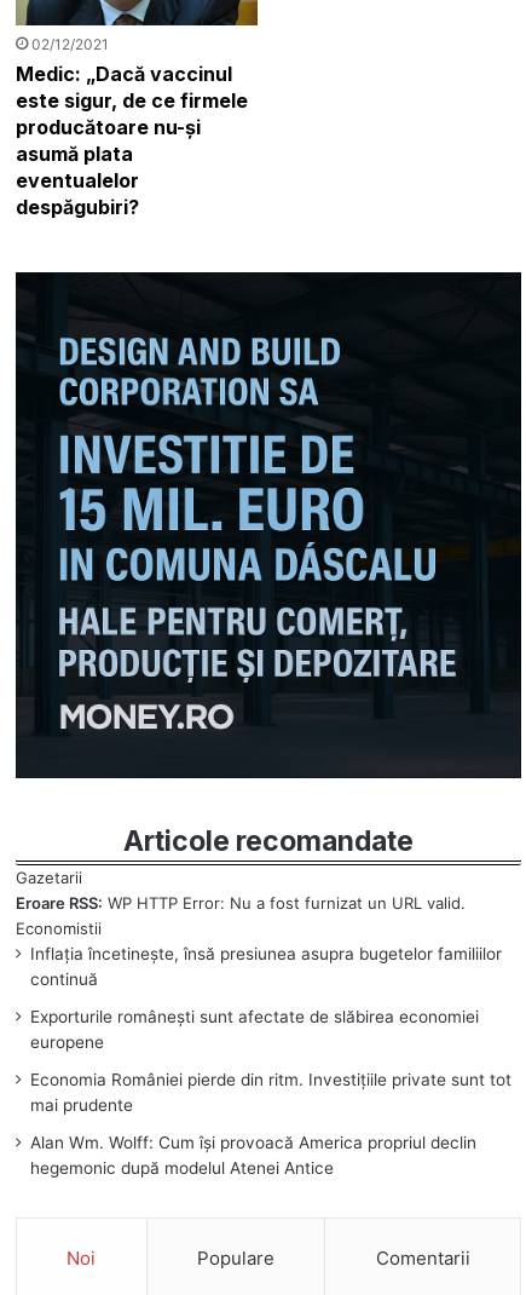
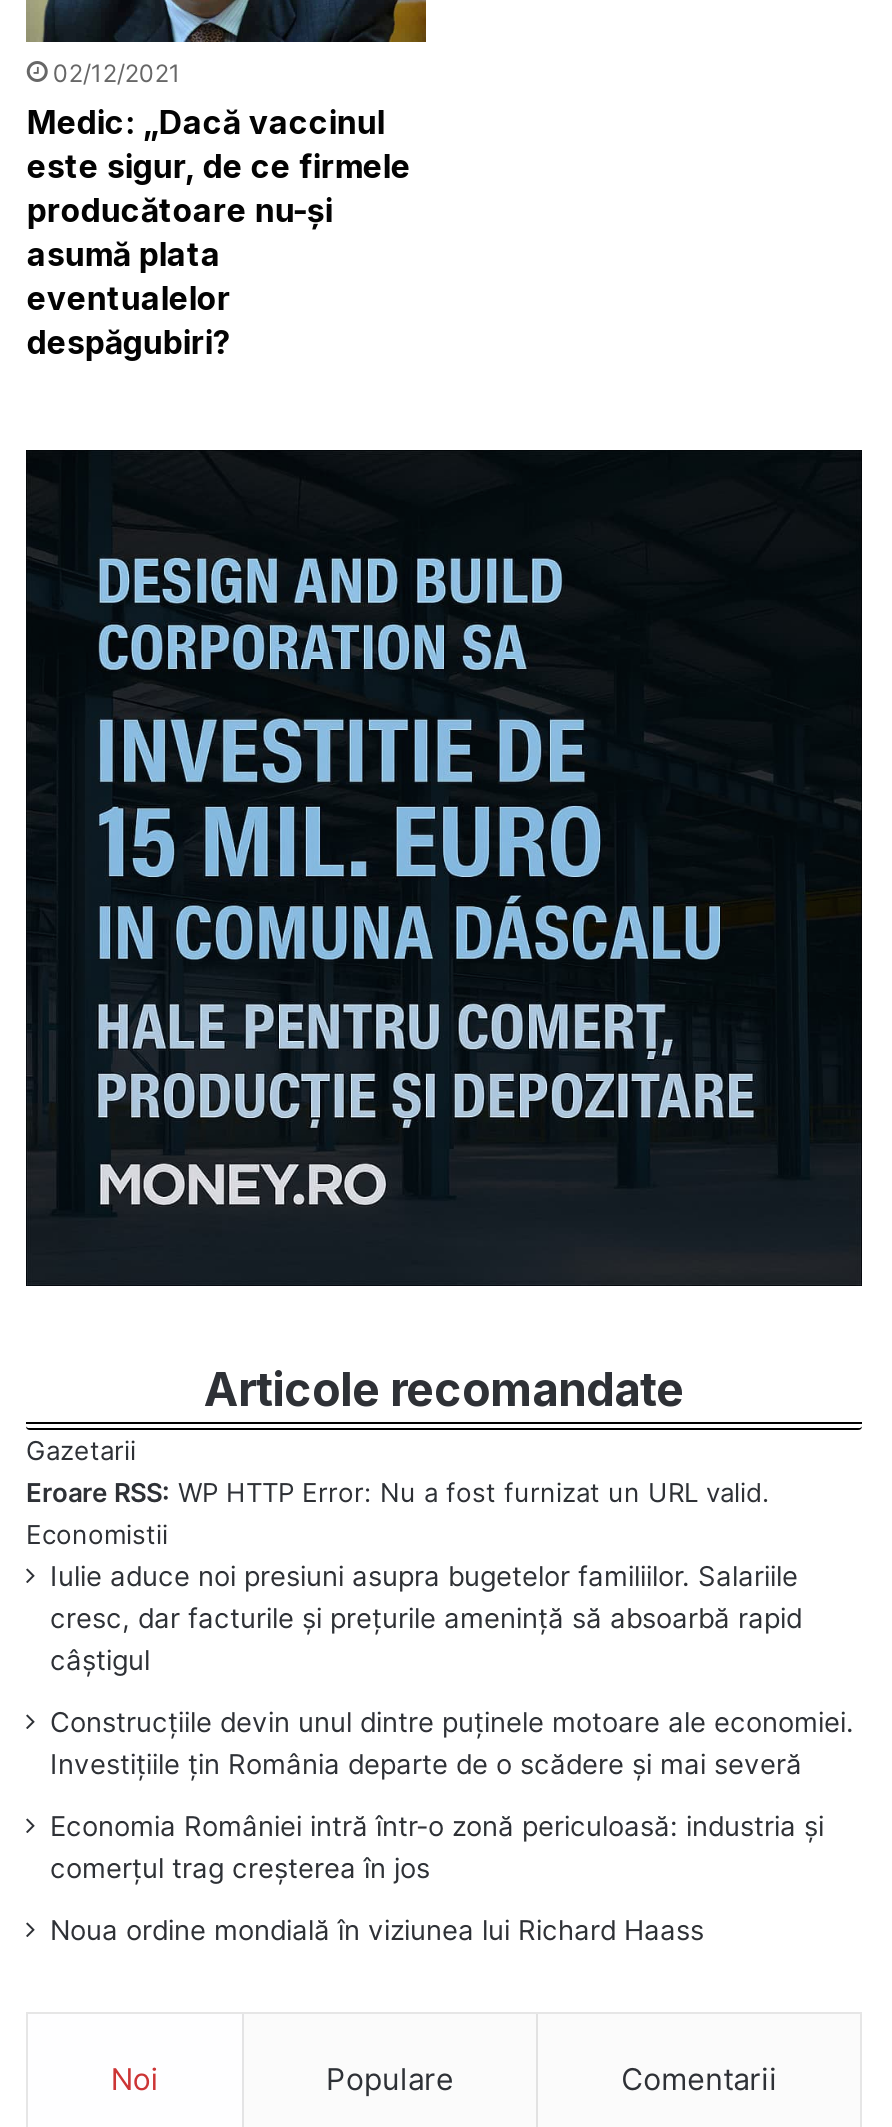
[30,943,502,988] Inflația încetinește, însă presiunea asupra bugetelor familiilor | continuă -> [50,1559,802,1675] Iulie aduce noi presiuni asupra bugetelor familiilor. Salariile | cresc, dar facturile și prețurile amenință să absoarbă rapid | câștigul
[30,1006,479,1051] Exporturile românești sunt afectate de slăbirea economiei | europene -> [50,1705,854,1779] Construcțiile devin unul dintre puținele motoare ale economiei. | Investițiile țin România departe de o scădere și mai severă
[30,1069,511,1114] Economia României pierde din ritm. Investițiile private sunt tot | mai prudente -> [50,1809,824,1883] Economia României intră într-o zonă periculoasă: industria și | comerțul trag creșterea în jos
[30,1132,476,1177] Alan Wm. Wolff: Cum își provoacă America propriul declin | hegemonic după modelul Atenei Antice -> [50,1913,704,1945] Noua ordine mondială în viziunea lui Richard Haass

